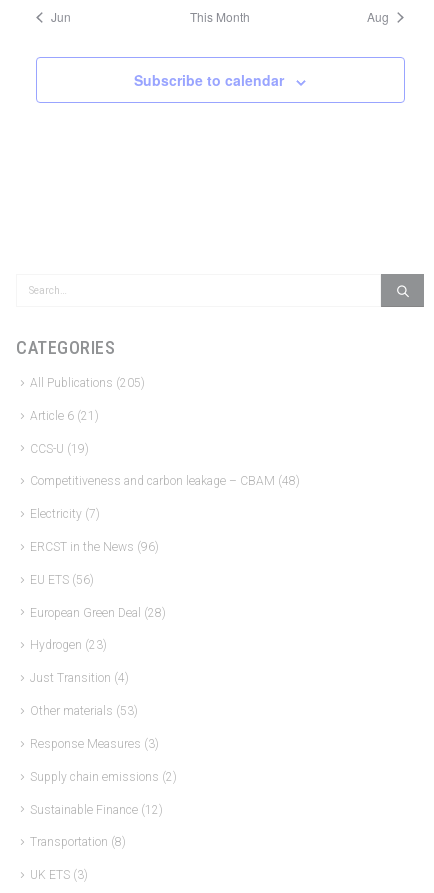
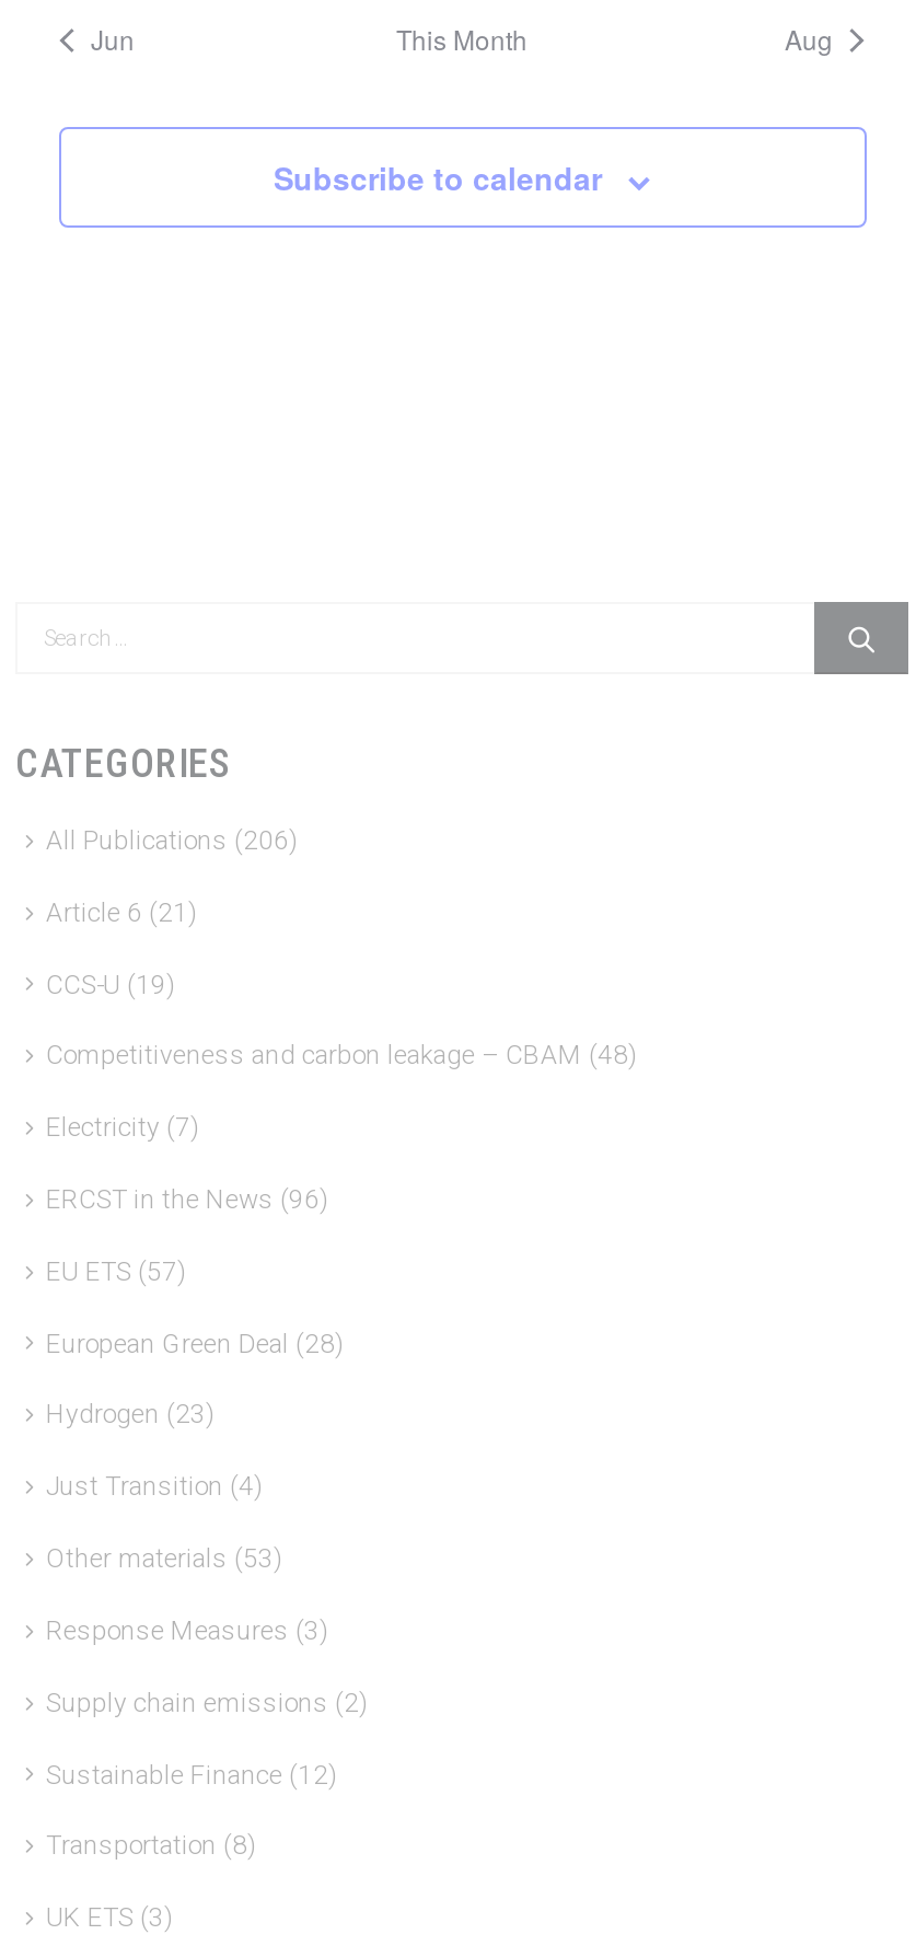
[30,376,145,390] All Publications (205) -> [46,825,298,856] All Publications (206)
[30,573,94,587] EU ETS (56) -> [46,1256,186,1287] EU ETS (57)

